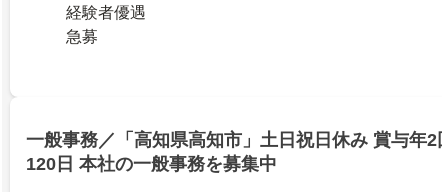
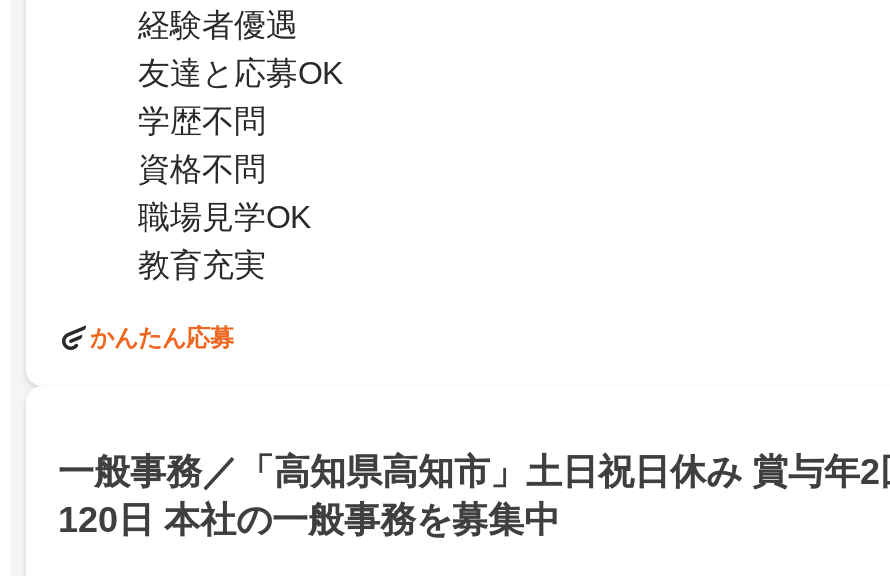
[66,28,98,45] 急募 -> [90,56,344,351] 友達と応募OK | 学歴不問 | 資格不問 | 職場見学OK | 教育充実 | かんたん応募

